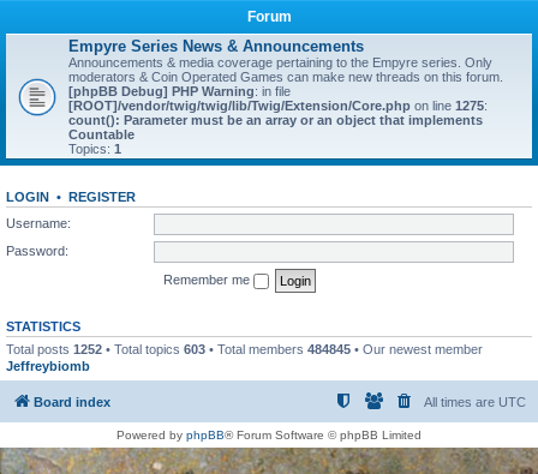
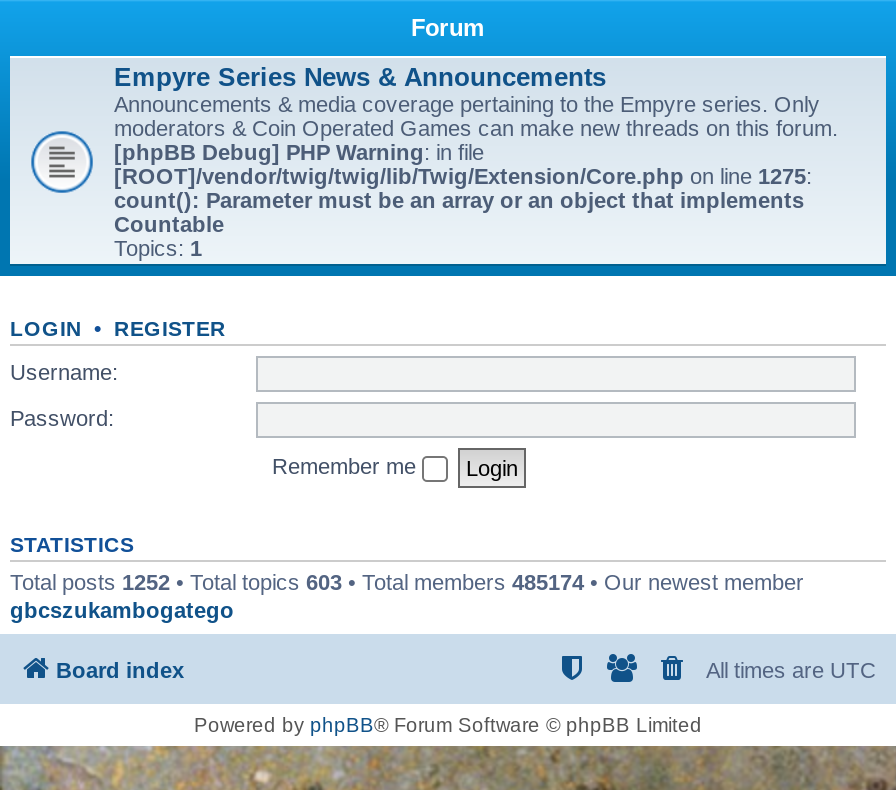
[6,341,483,373] Total posts 1252 • Total topics 603 • Total members 484845 • Our newest member | Jeffreybiomb -> [10,569,804,621] Total posts 1252 • Total topics 603 • Total members 485174 • Our newest member | gbcszukambogatego

